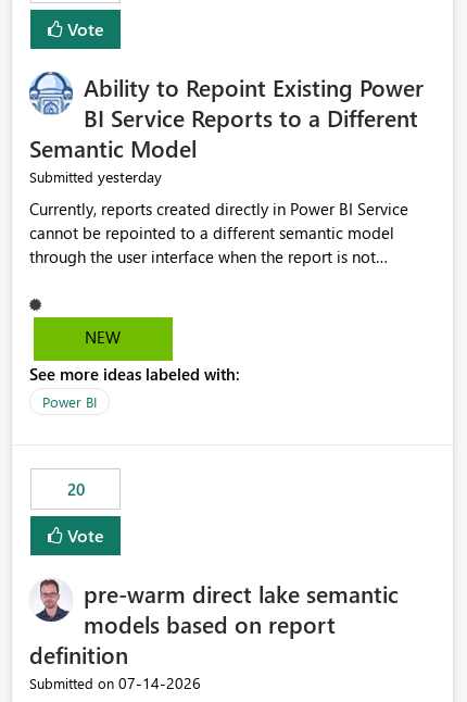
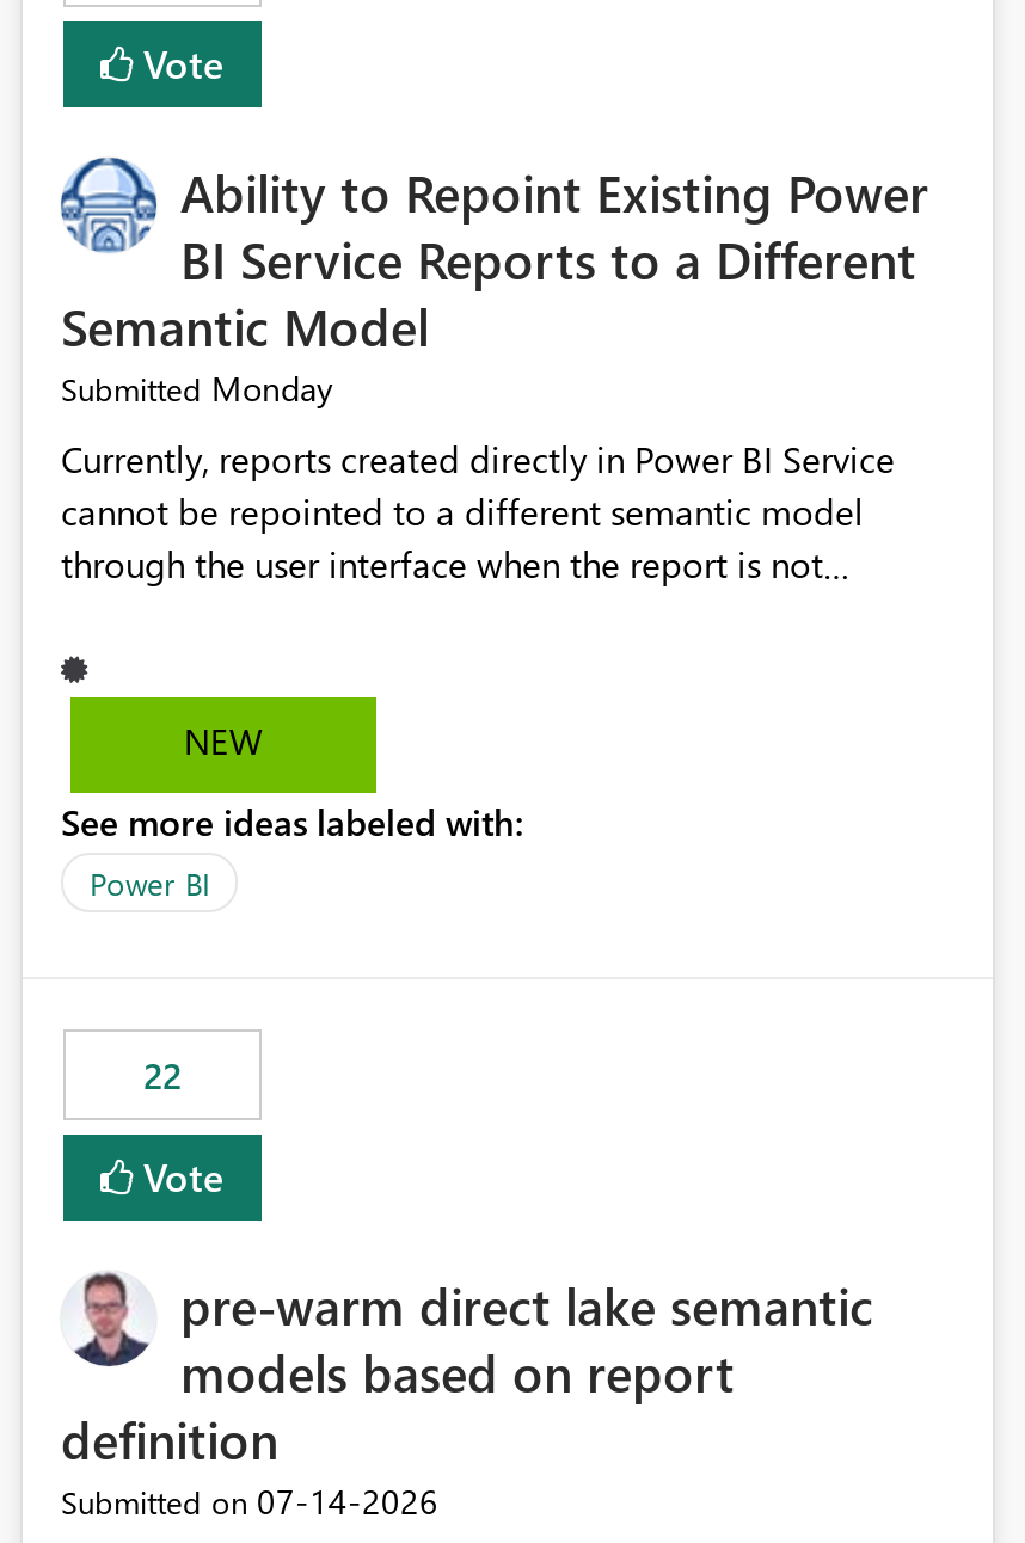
[29,167,162,187] Submitted yesterday -> [61,366,333,412] Submitted Monday
[67,479,84,500] 20 -> [143,1052,182,1100] 22

